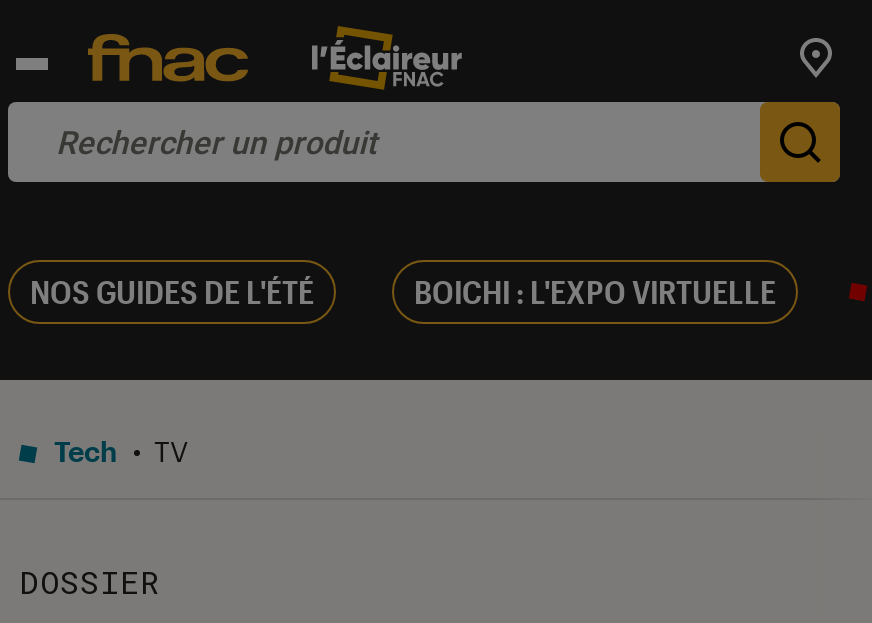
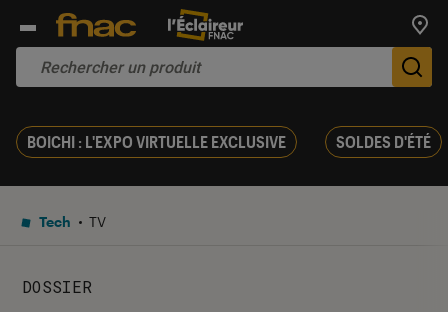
[30,272,776,310] NOS GUIDES DE L'ÉTÉ | BOICHI : L'EXPO VIRTUELLE -> [27,132,431,151] BOICHI : L'EXPO VIRTUELLE EXCLUSIVE | SOLDES D'ÉTÉ

